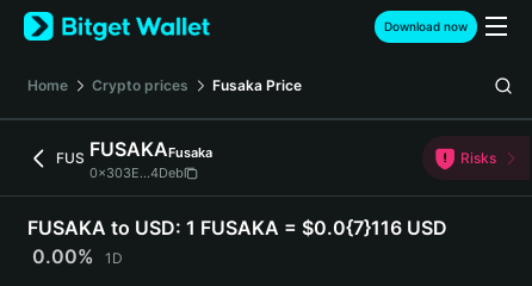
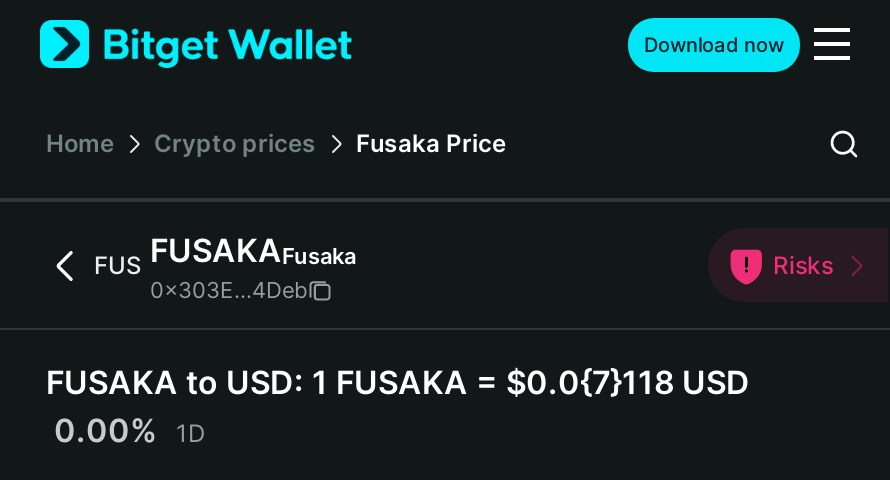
[27,216,447,239] FUSAKA to USD: 1 FUSAKA = $0.0{7}116 USD -> [46,362,750,402] FUSAKA to USD: 1 FUSAKA = $0.0{7}118 USD

